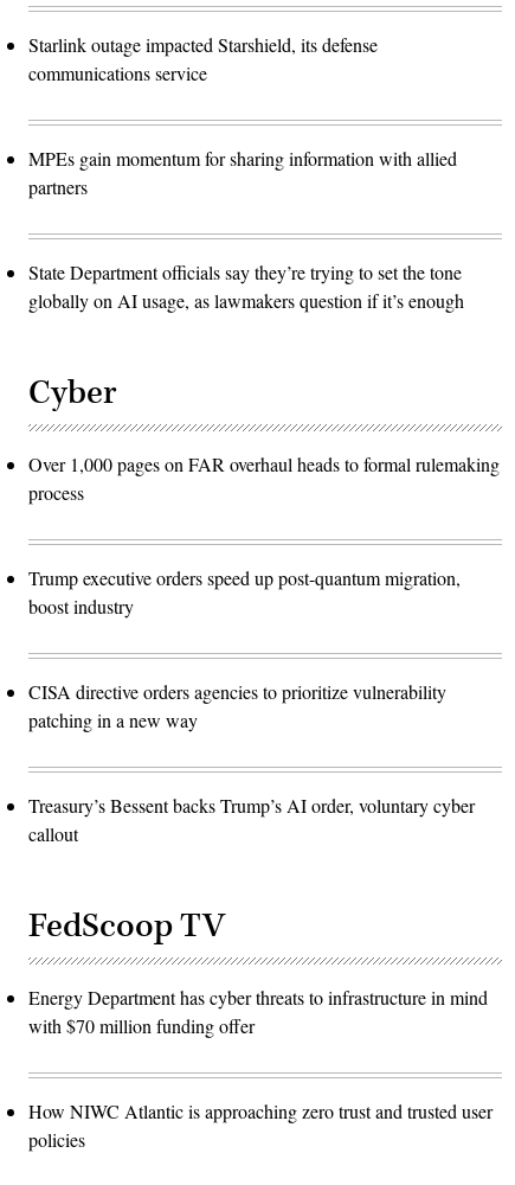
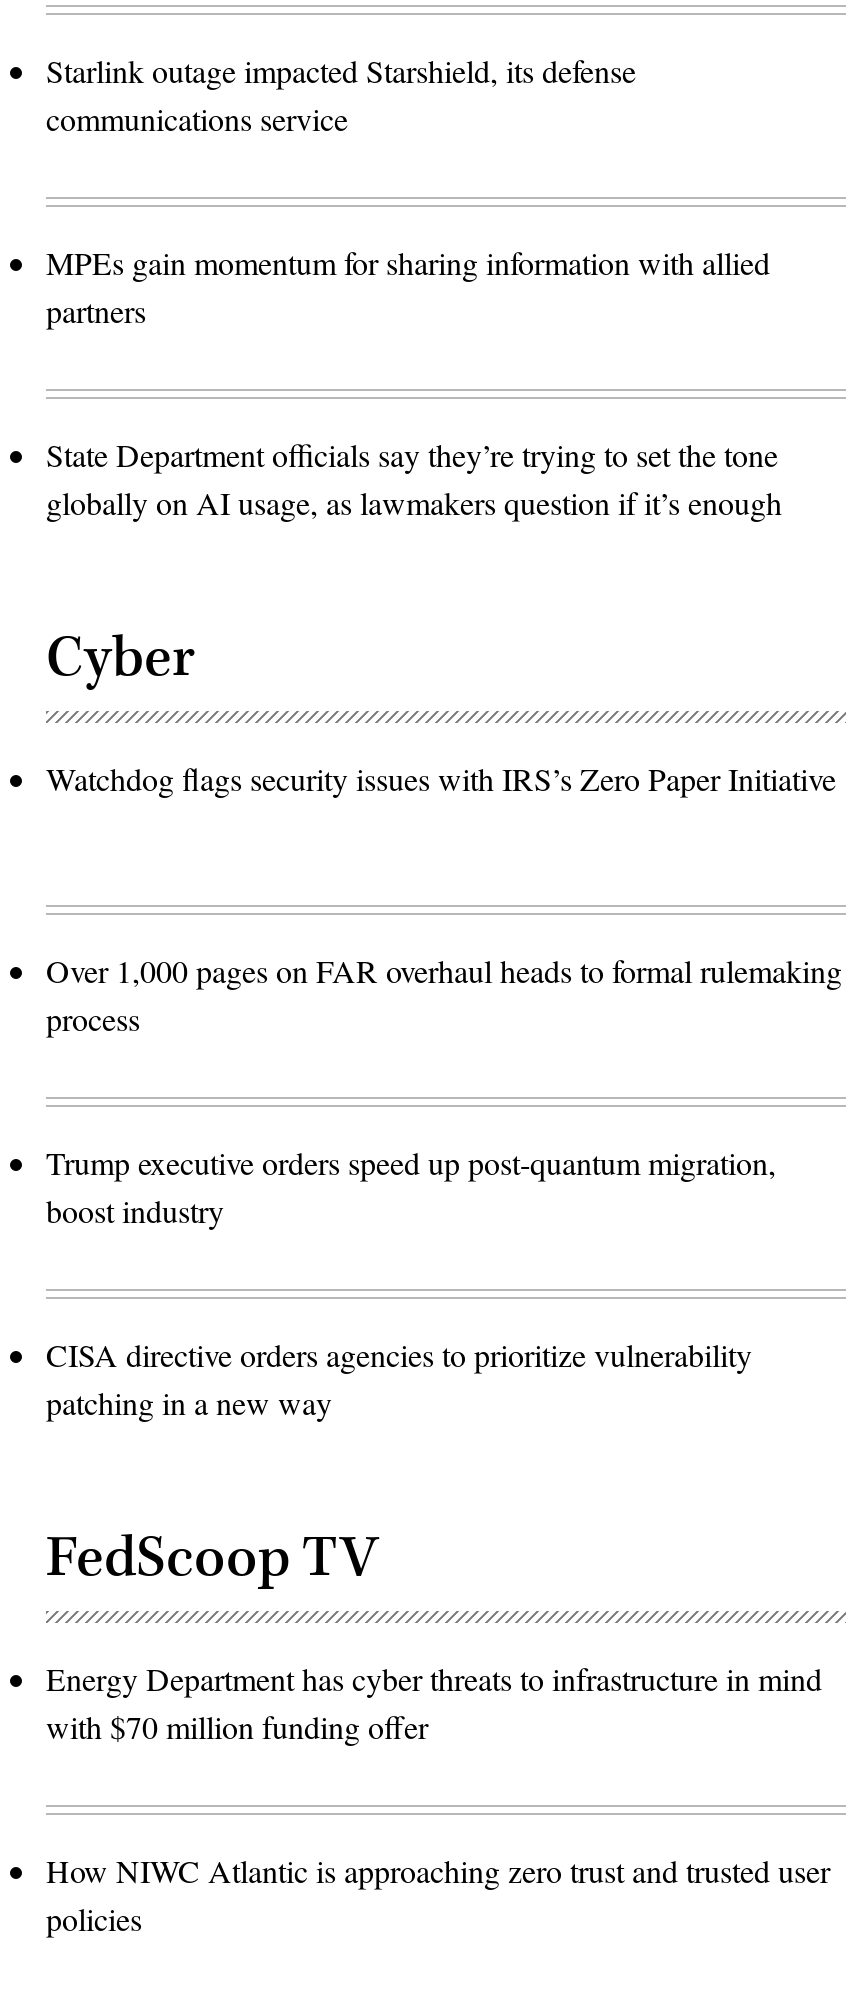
none -> [46,757,836,799] Watchdog flags security issues with IRS’s Zero Paper Initiative
moved [28,451,500,732] -> [46,949,842,1423]: Over 1,000 pages on FAR overhaul heads to formal rulemaking | process | Trump executive orders speed up post-quantum migration, | boost industry | CISA directive orders agencies to prioritize vulnerability | patching in a new way
[28,792,475,846] Treasury’s Bessent backs Trump’s AI order, voluntary cyber | callout -> none

